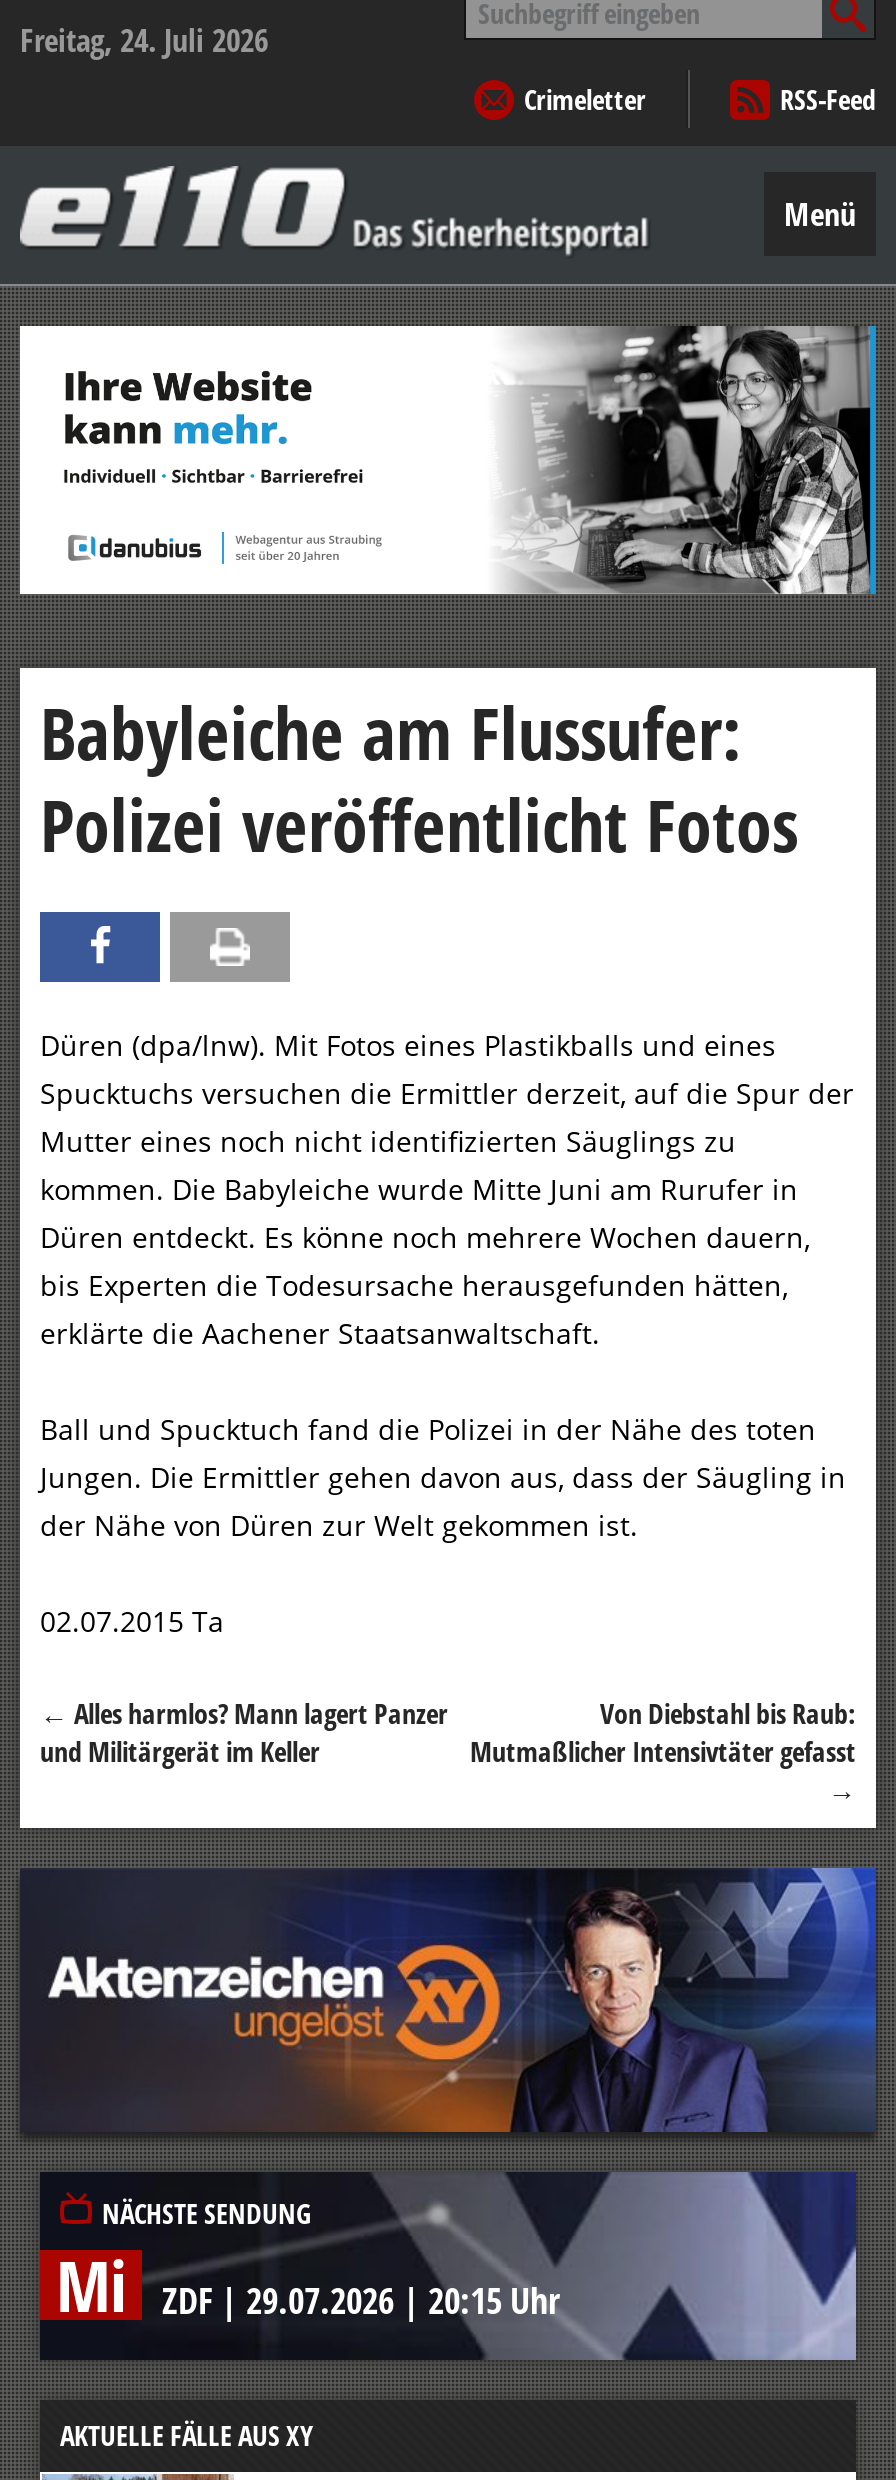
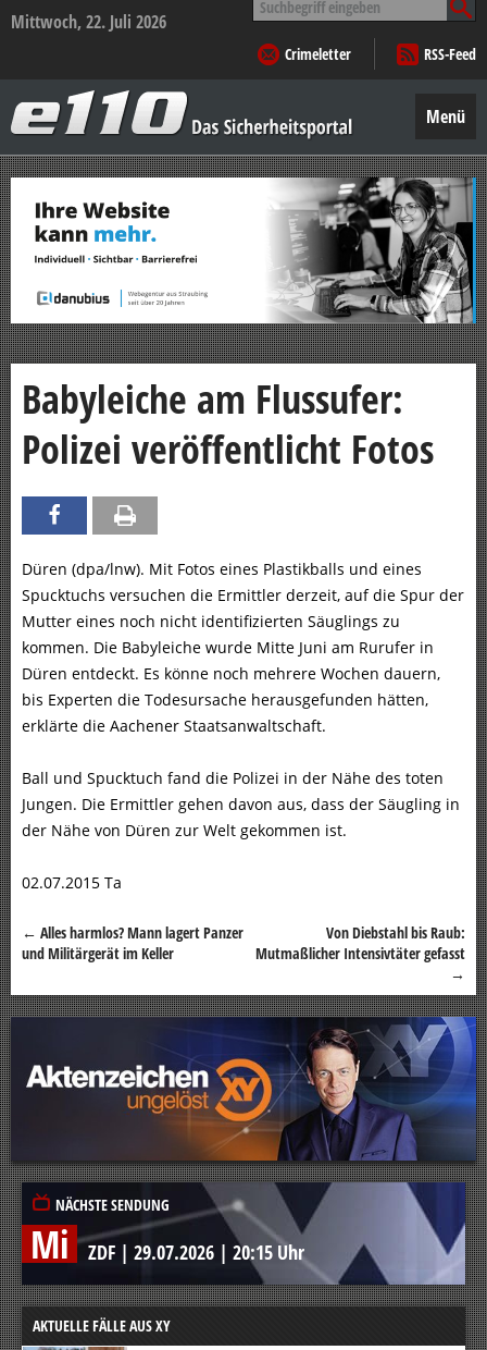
[20,18,268,62] Freitag, 24. Juli 2026 -> [11,10,166,34] Mittwoch, 22. Juli 2026

